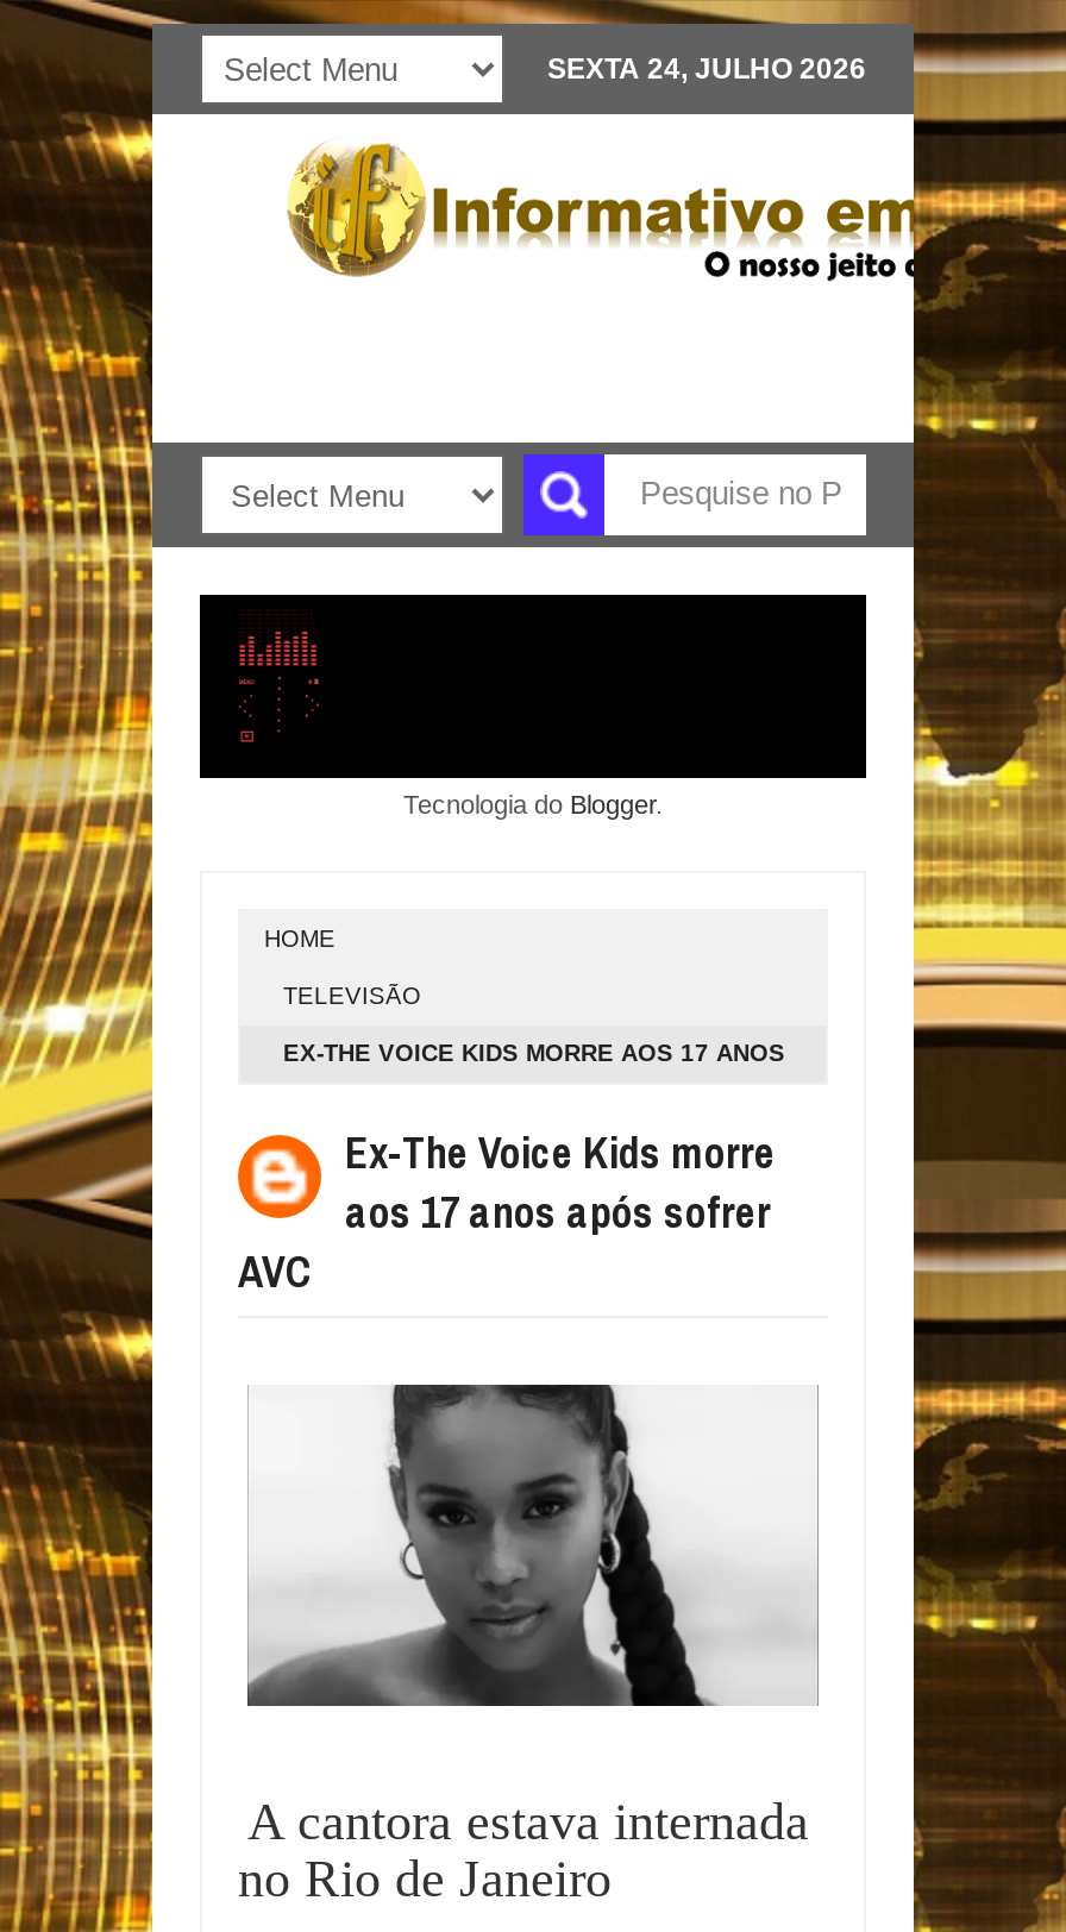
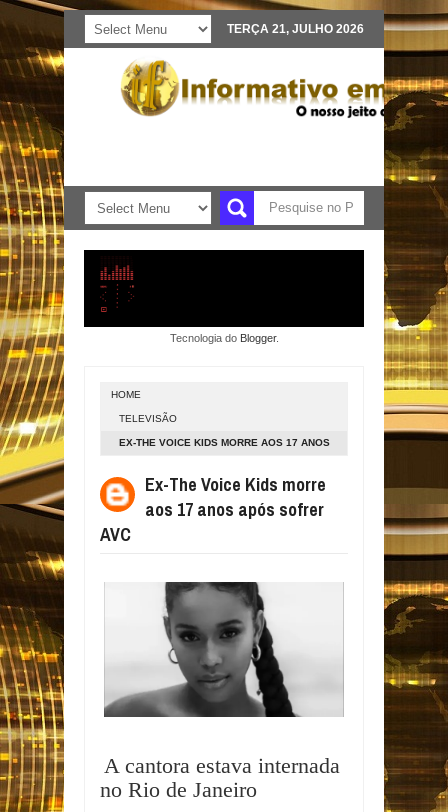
[547,52,866,86] SEXTA 24, JULHO 2026 -> [227,22,364,36] TERÇA 21, JULHO 2026

